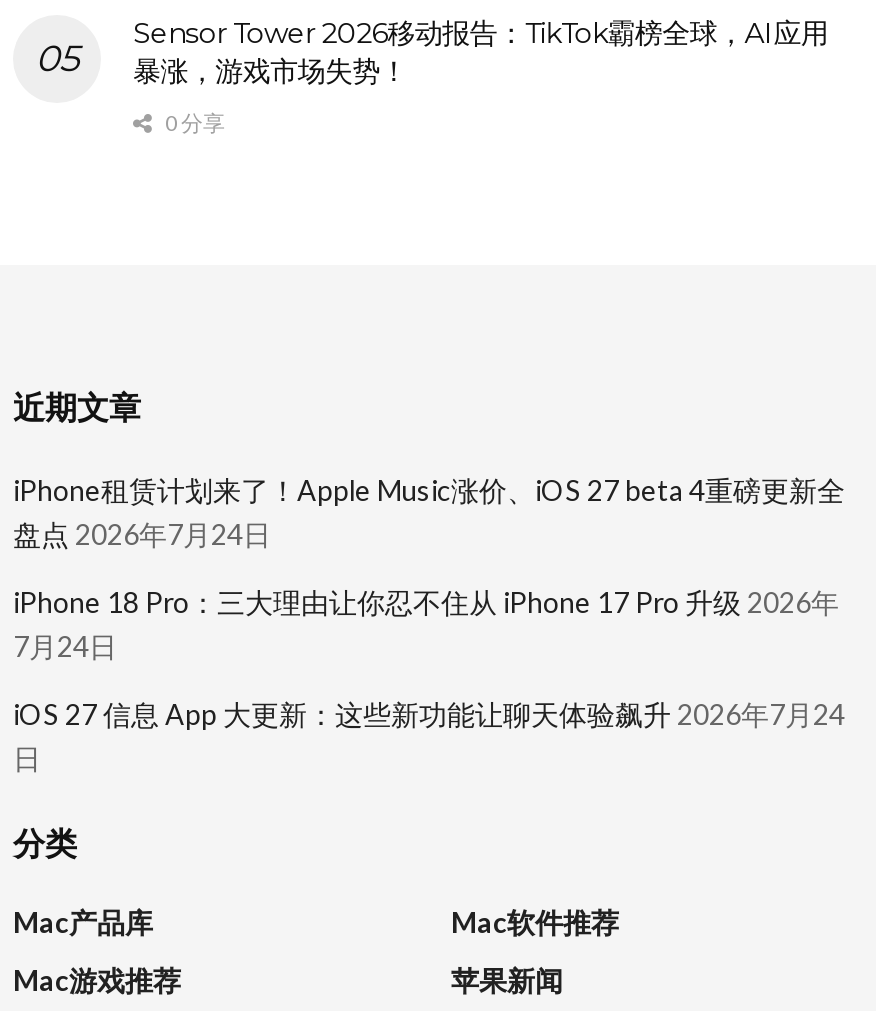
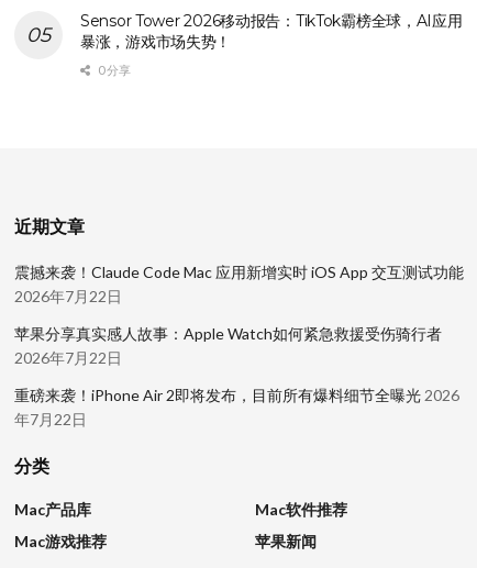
[13,472,845,550] iPhone租赁计划来了！Apple Music涨价、iOS 27 beta 4重磅更新全 | 盘点 2026年7月24日 -> [14,262,464,305] 震撼来袭！Claude Code Mac 应用新增实时 iOS App 交互测试功能 | 2026年7月22日
[13,584,839,662] iPhone 18 Pro：三大理由让你忍不住从 iPhone 17 Pro 升级 2026年 | 7月24日 -> [14,324,442,367] 苹果分享真实感人故事：Apple Watch如何紧急救援受伤骑行者 | 2026年7月22日
[13,696,845,774] iOS 27 信息 App 大更新：这些新功能让聊天体验飙升 2026年7月24 | 日 -> [14,385,459,428] 重磅来袭！iPhone Air 2即将发布，目前所有爆料细节全曝光 2026 | 年7月22日

